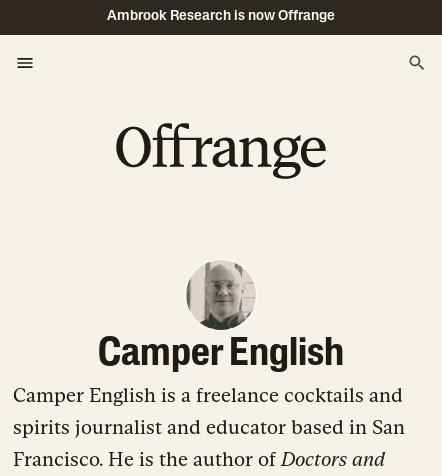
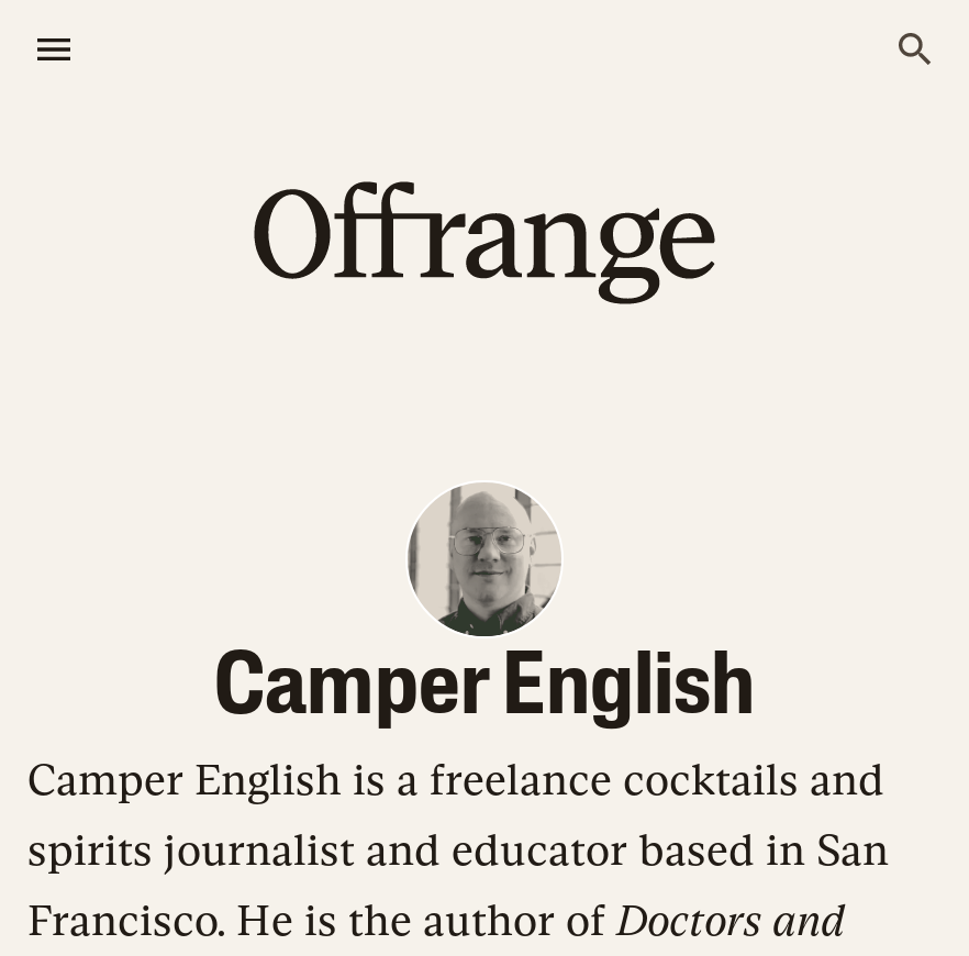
[107,9,335,24] Ambrook Research is now Offrange -> none

